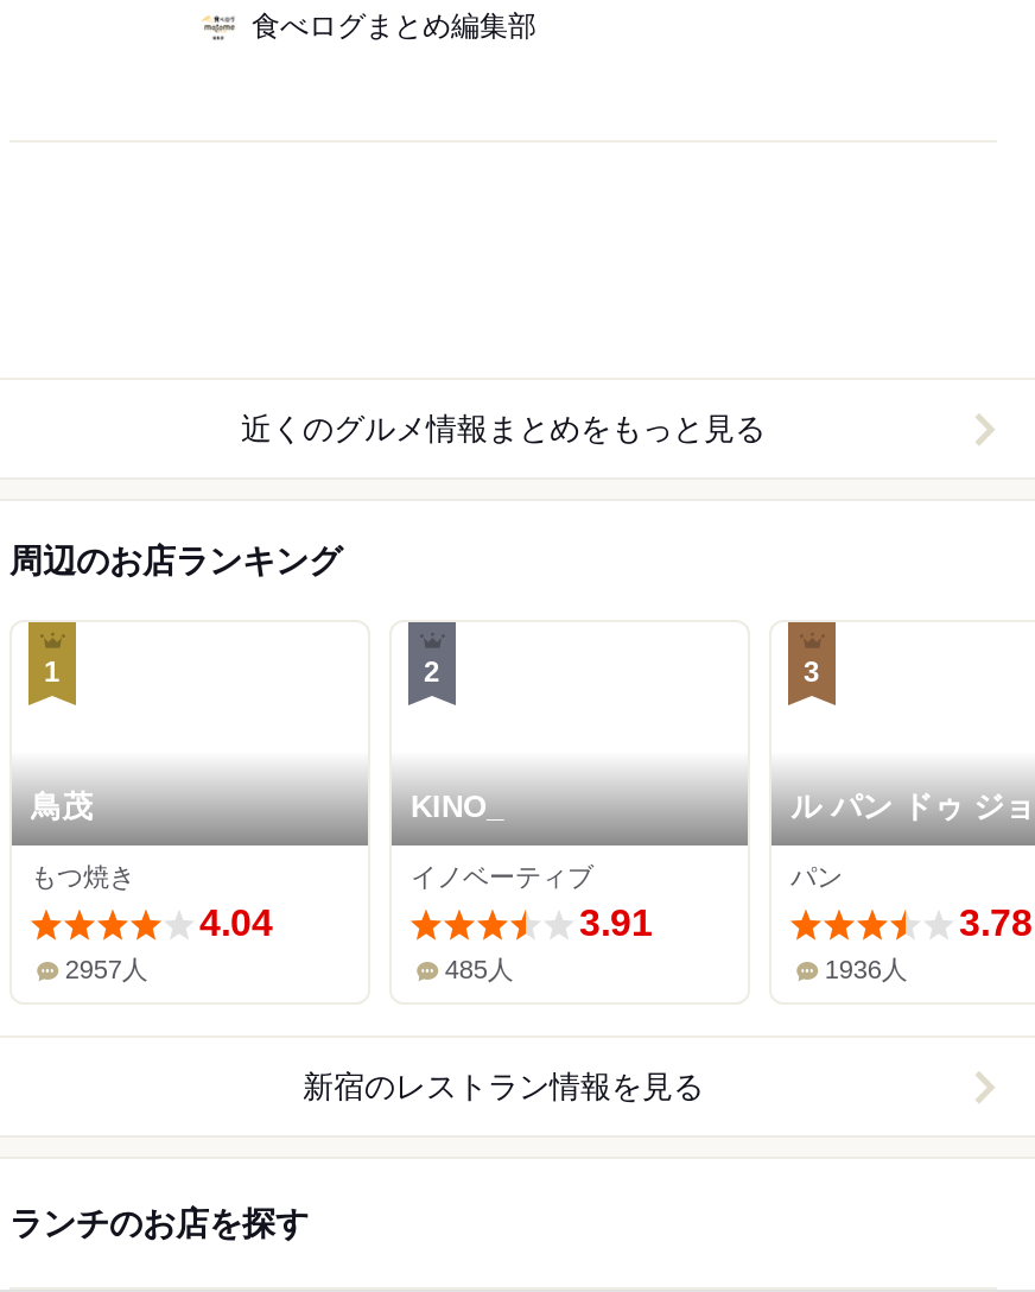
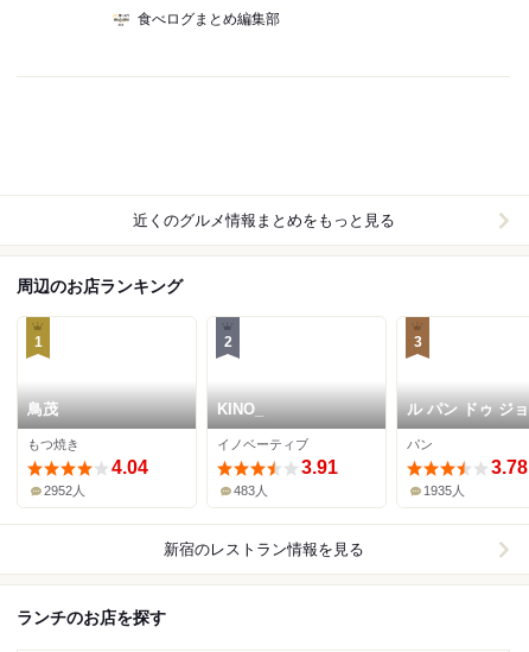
[65,955,148,984] 2957人 -> [44,484,86,498] 2952人
[445,955,514,984] 485人 -> [234,484,269,498] 483人
[825,955,908,984] 1936人 -> [424,484,465,498] 1935人

